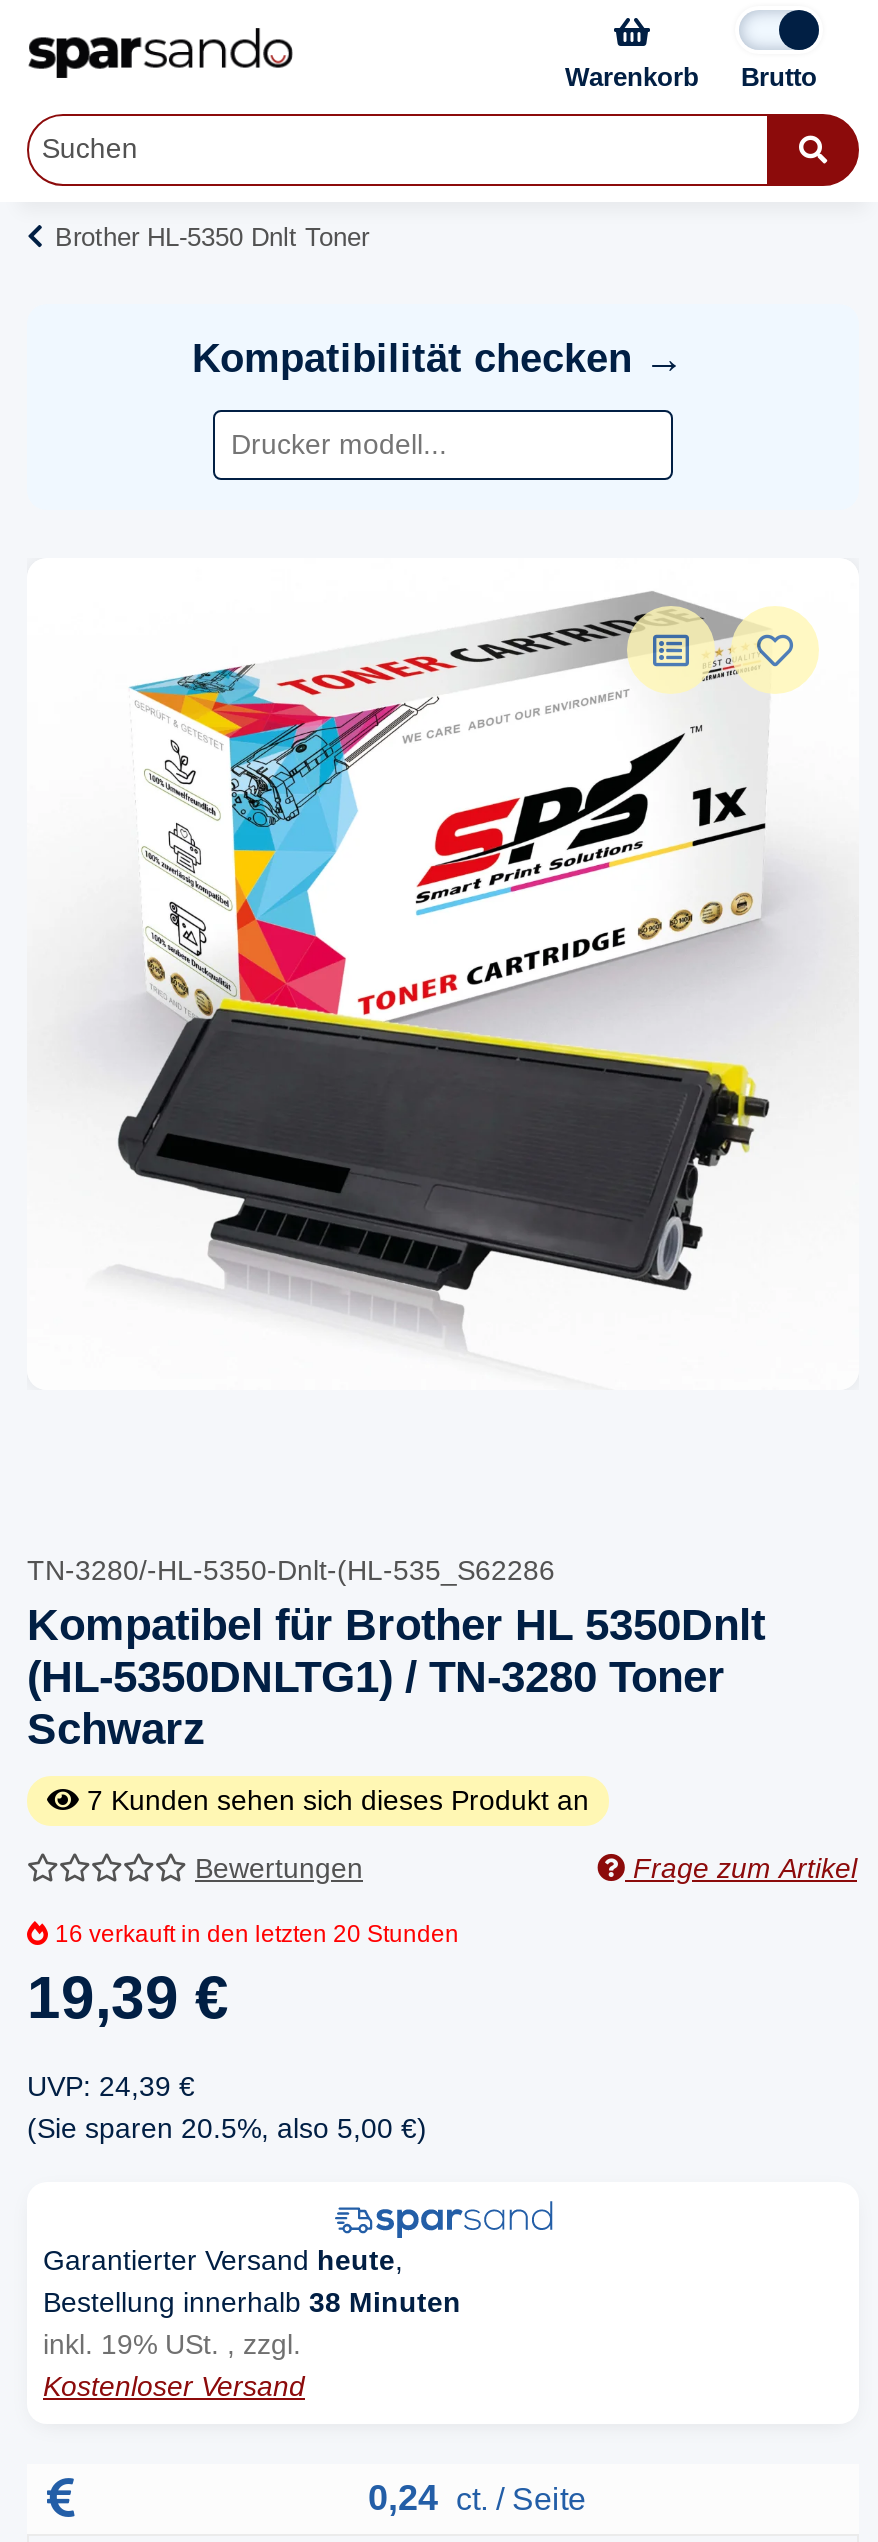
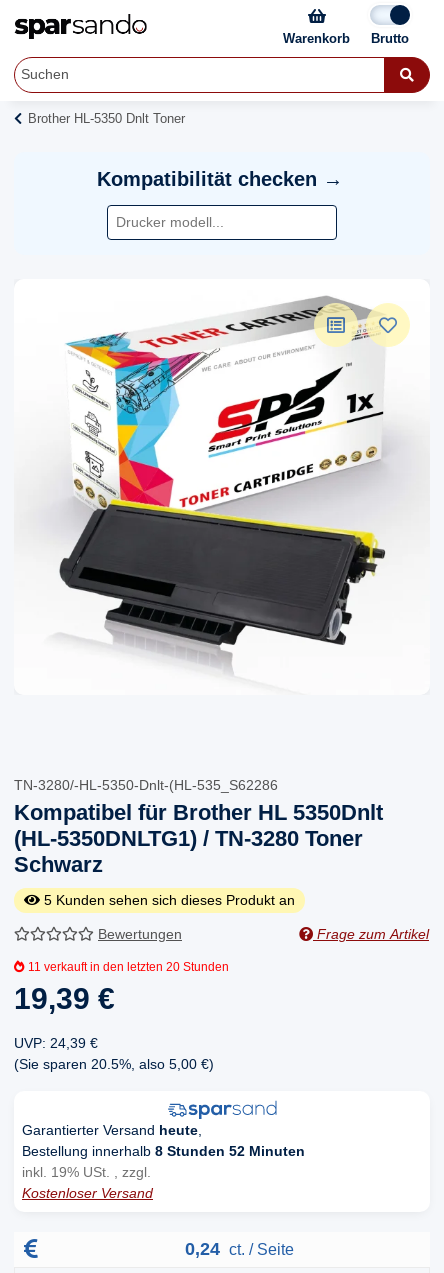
[87,1783,589,1815] 7 Kunden sehen sich dieses Produkt an -> [44,892,295,908] 5 Kunden sehen sich dieses Produkt an
[55,1919,459,1947] 16 verkauft in den letzten 20 Stunden -> [28,960,229,974] 11 verkauft in den letzten 20 Stunden
[43,2286,461,2318] Bestellung innerhalb 38 Minuten -> [22,1143,305,1159] Bestellung innerhalb 8 Stunden 52 Minuten

